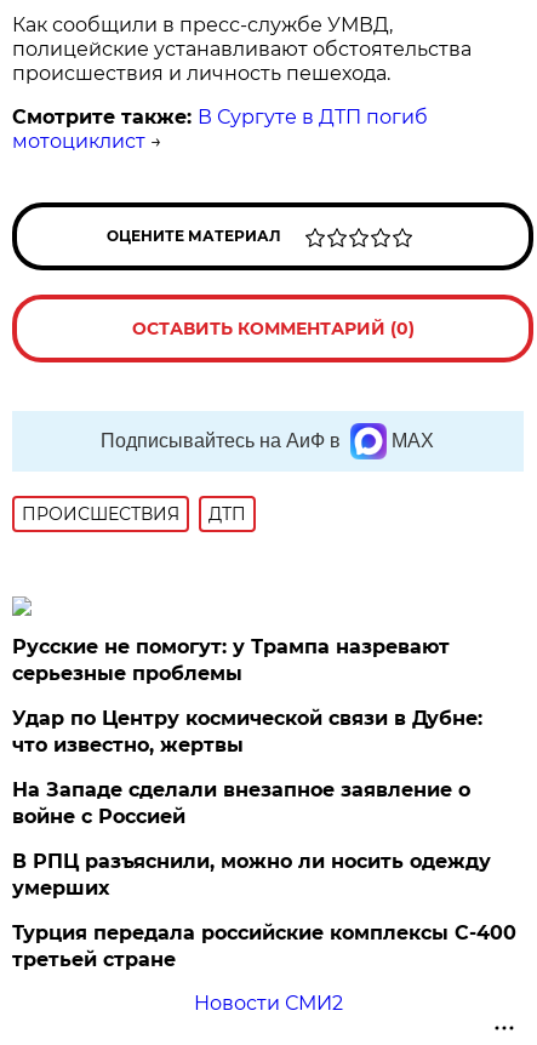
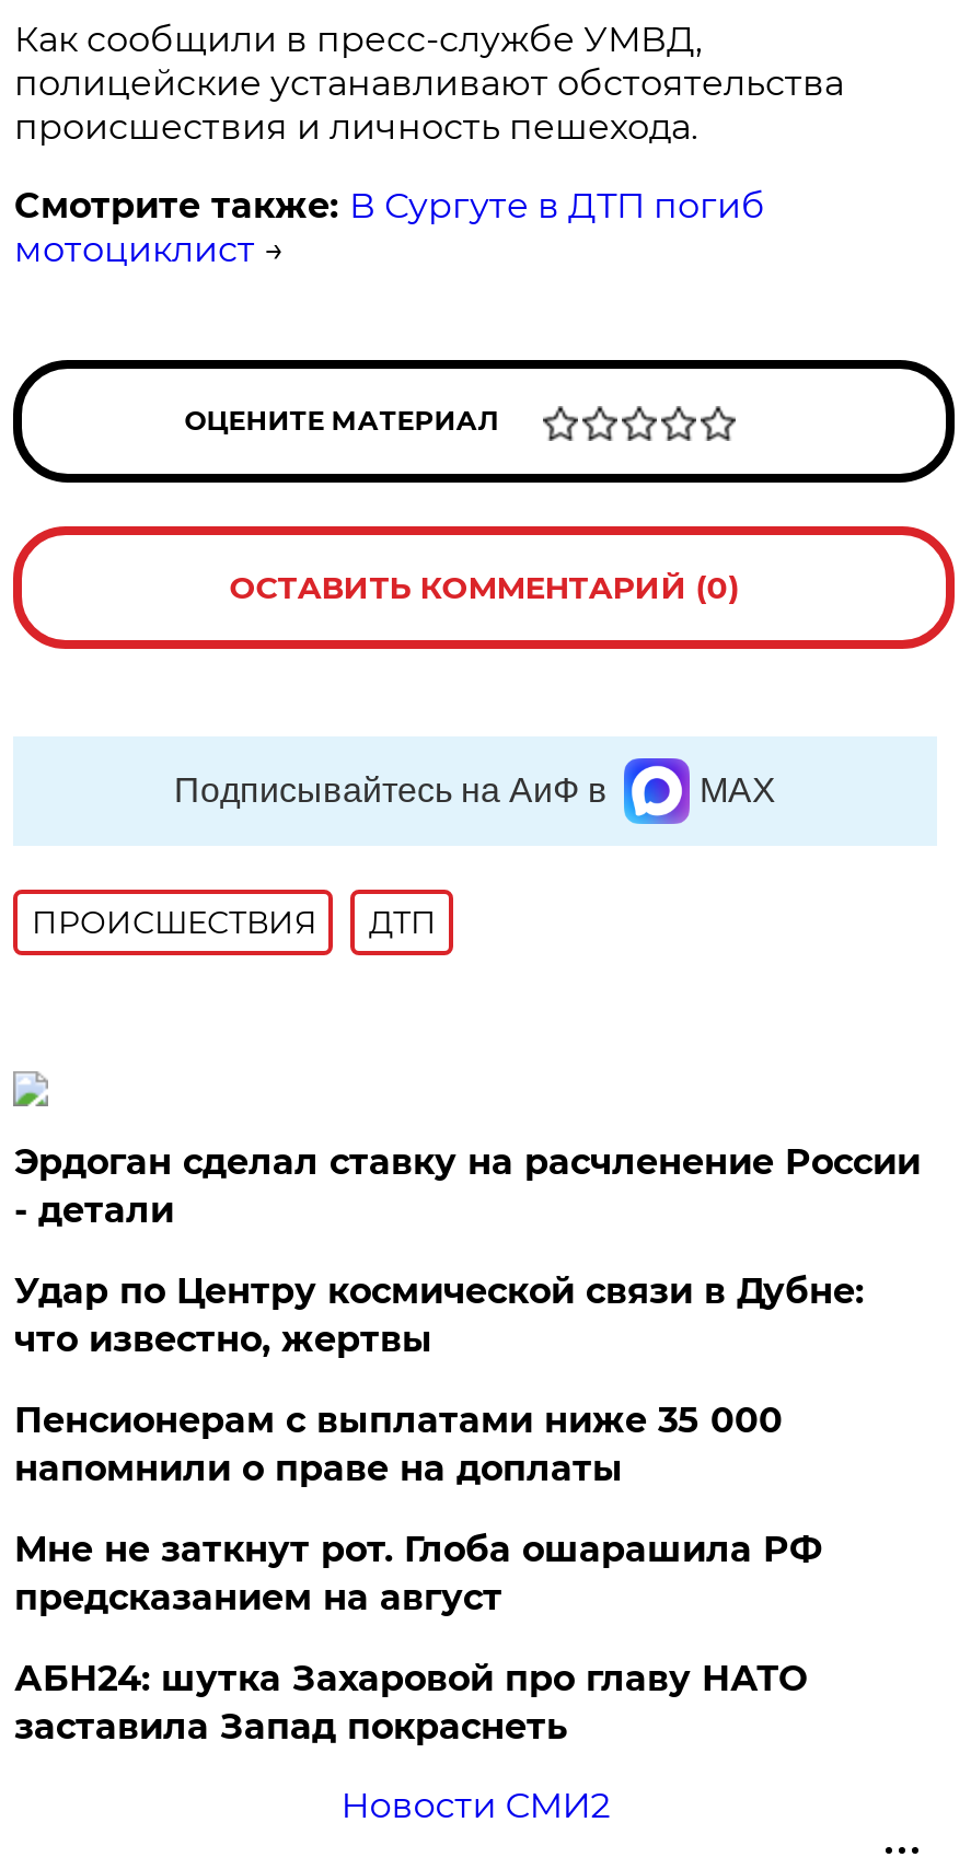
[13,635,450,685] Русские не помогут: у Трампа назревают | серьезные проблемы -> [14,1141,920,1231] Эрдоган сделал ставку на расчленение России | - детали
[13,778,471,828] На Западе сделали внезапное заявление о | войне с Россией -> [14,1399,782,1489] Пенсионерам с выплатами ниже 35 000 | напомнили о праве на доплаты
[13,850,491,899] В РПЦ разъяснили, можно ли носить одежду | умерших -> [14,1528,822,1618] Мне не заткнут рот. Глоба ошарашила РФ | предсказанием на август
[13,921,517,971] Турция передала российские комплексы С-400 | третьей стране -> [14,1658,807,1747] АБН24: шутка Захаровой про главу НАТО | заставила Запад покраснеть

